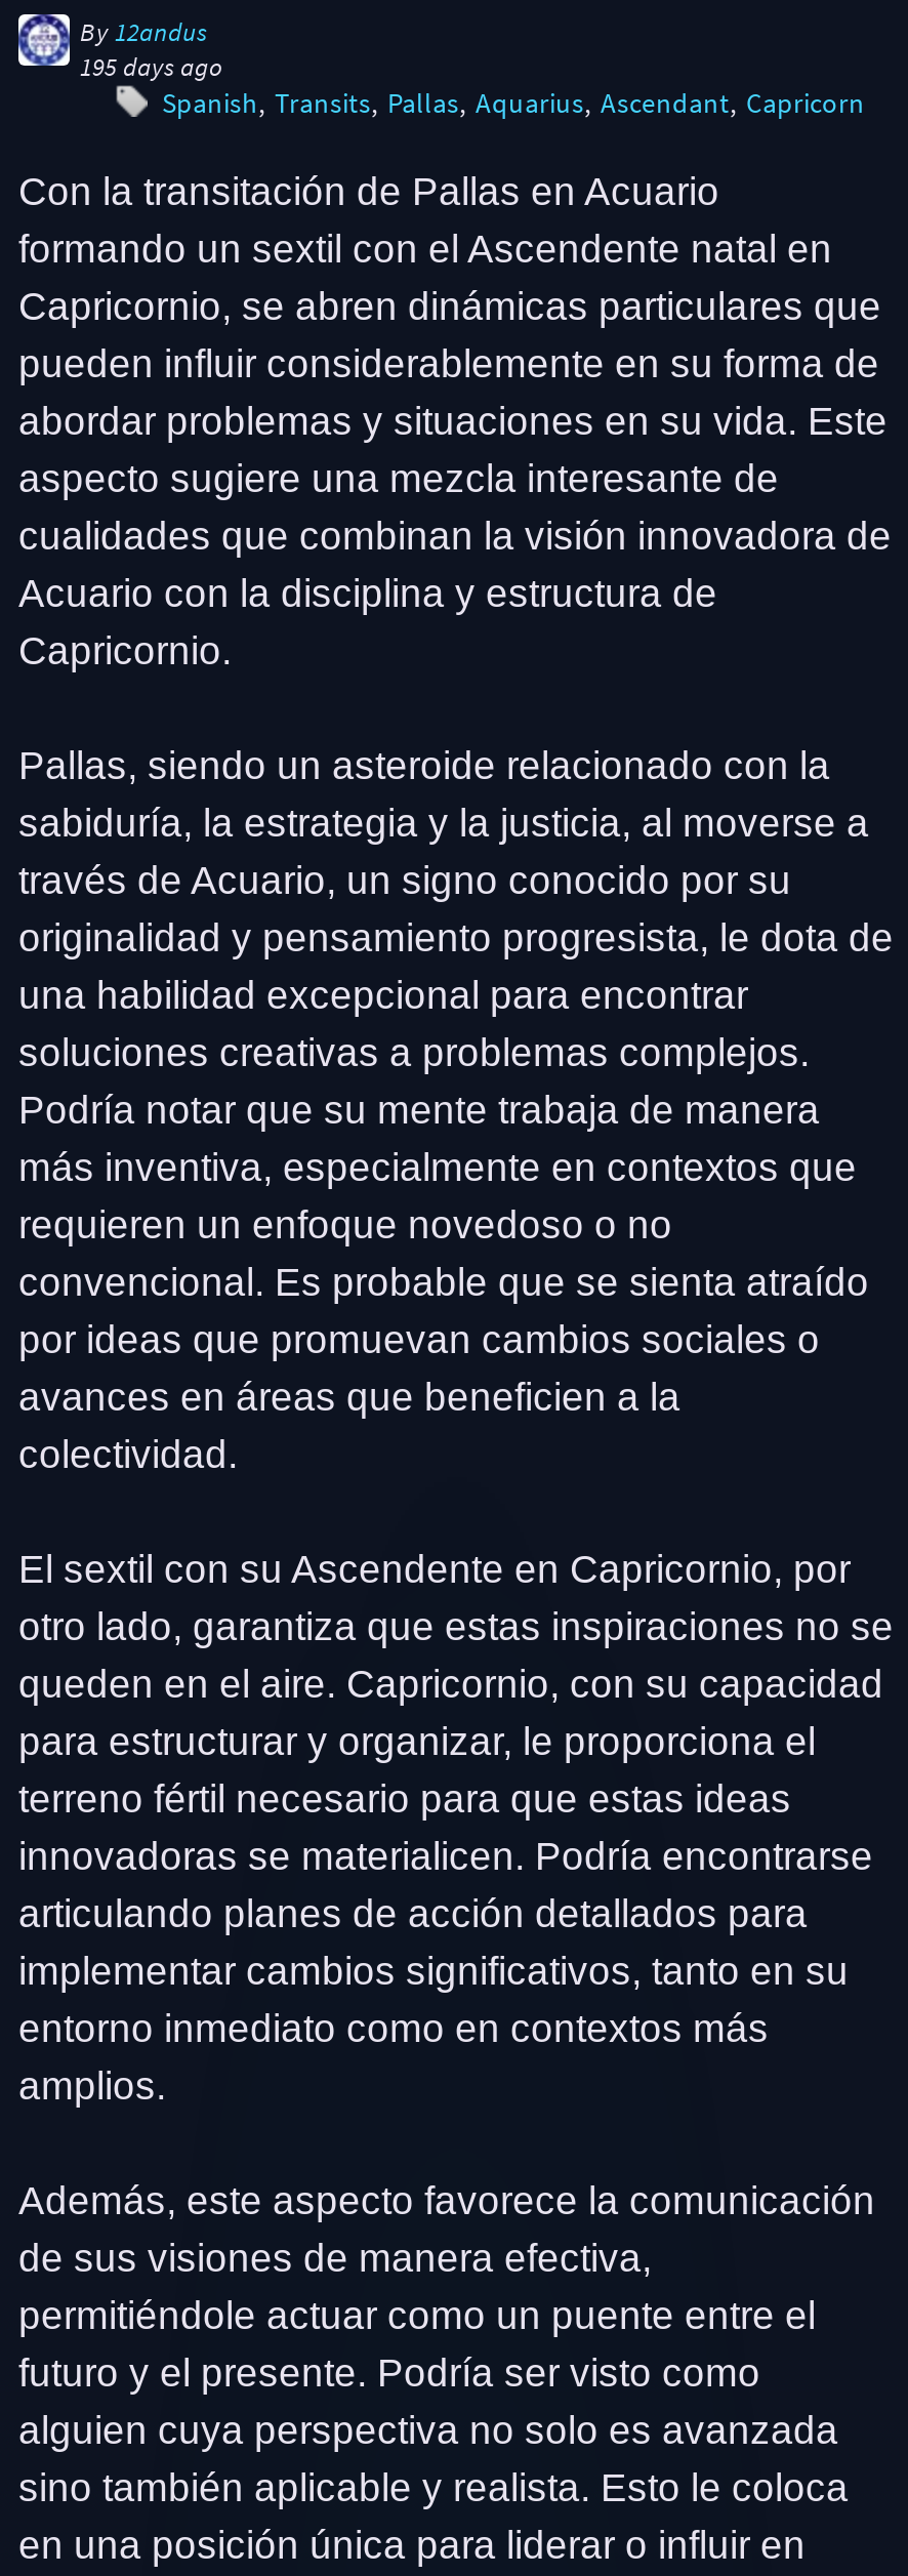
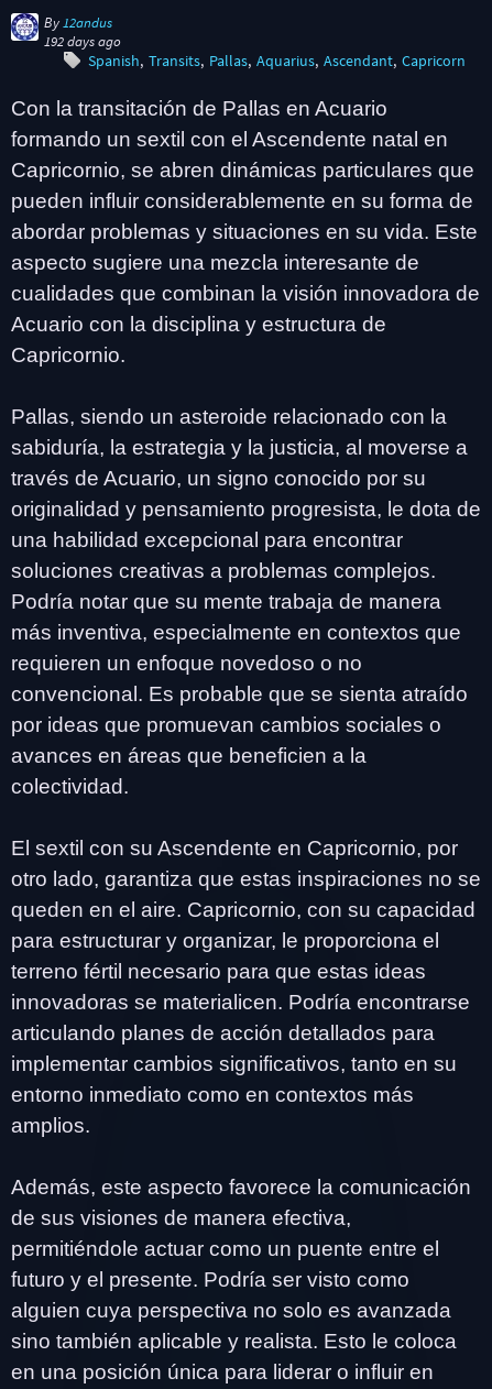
[80,51,223,82] 195 days ago -> [44,33,121,50] 192 days ago

